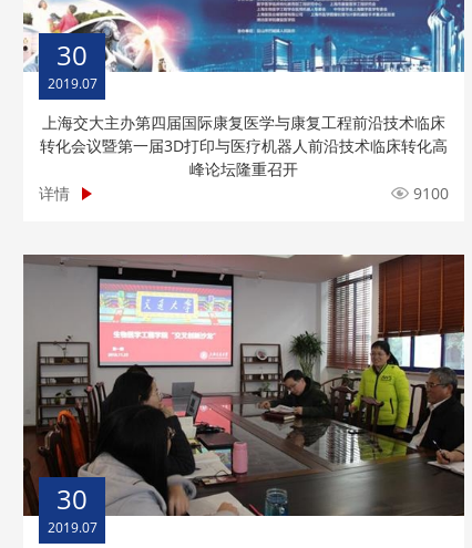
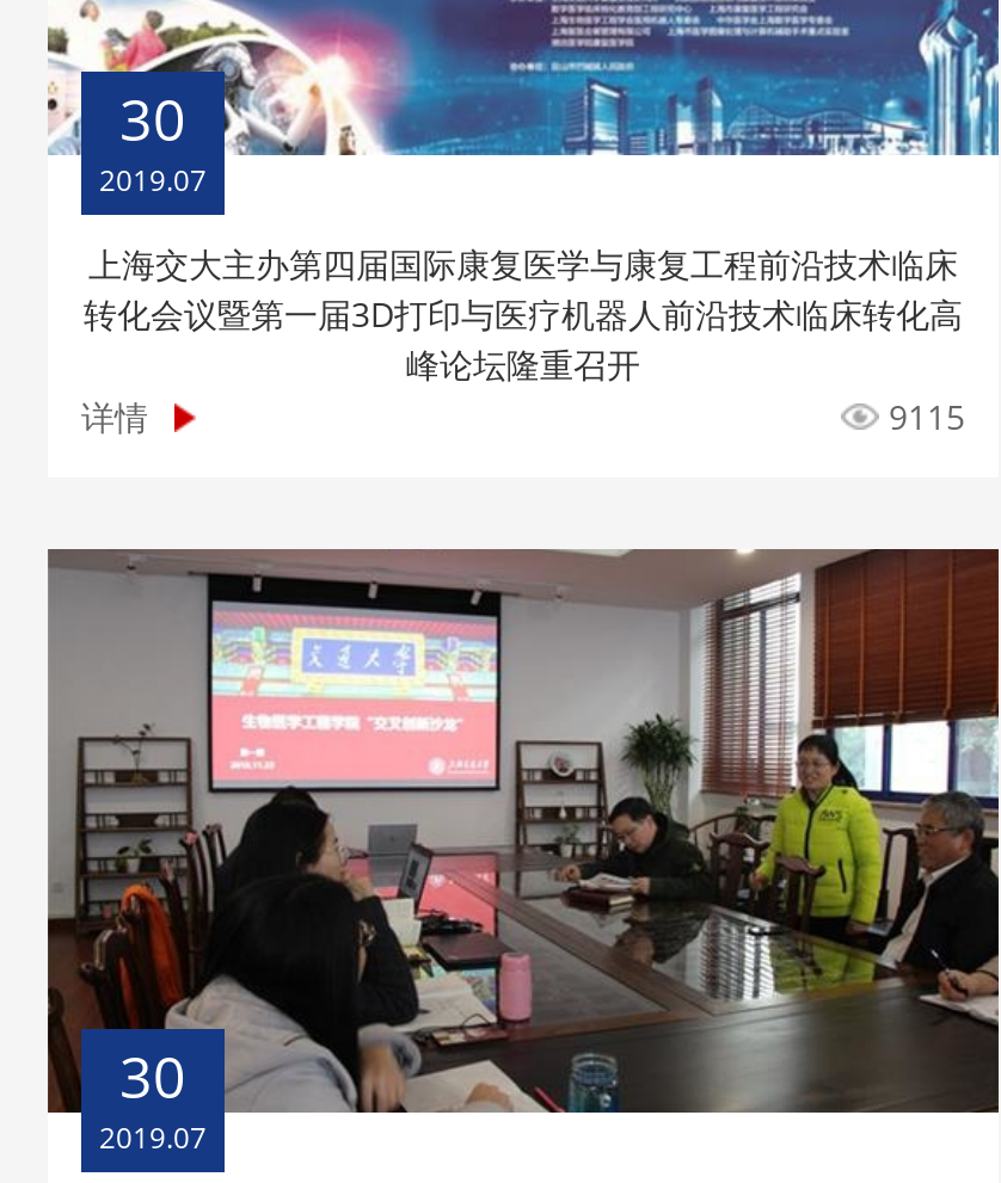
[413,183,449,204] 9100 -> [889,395,965,440] 9115

